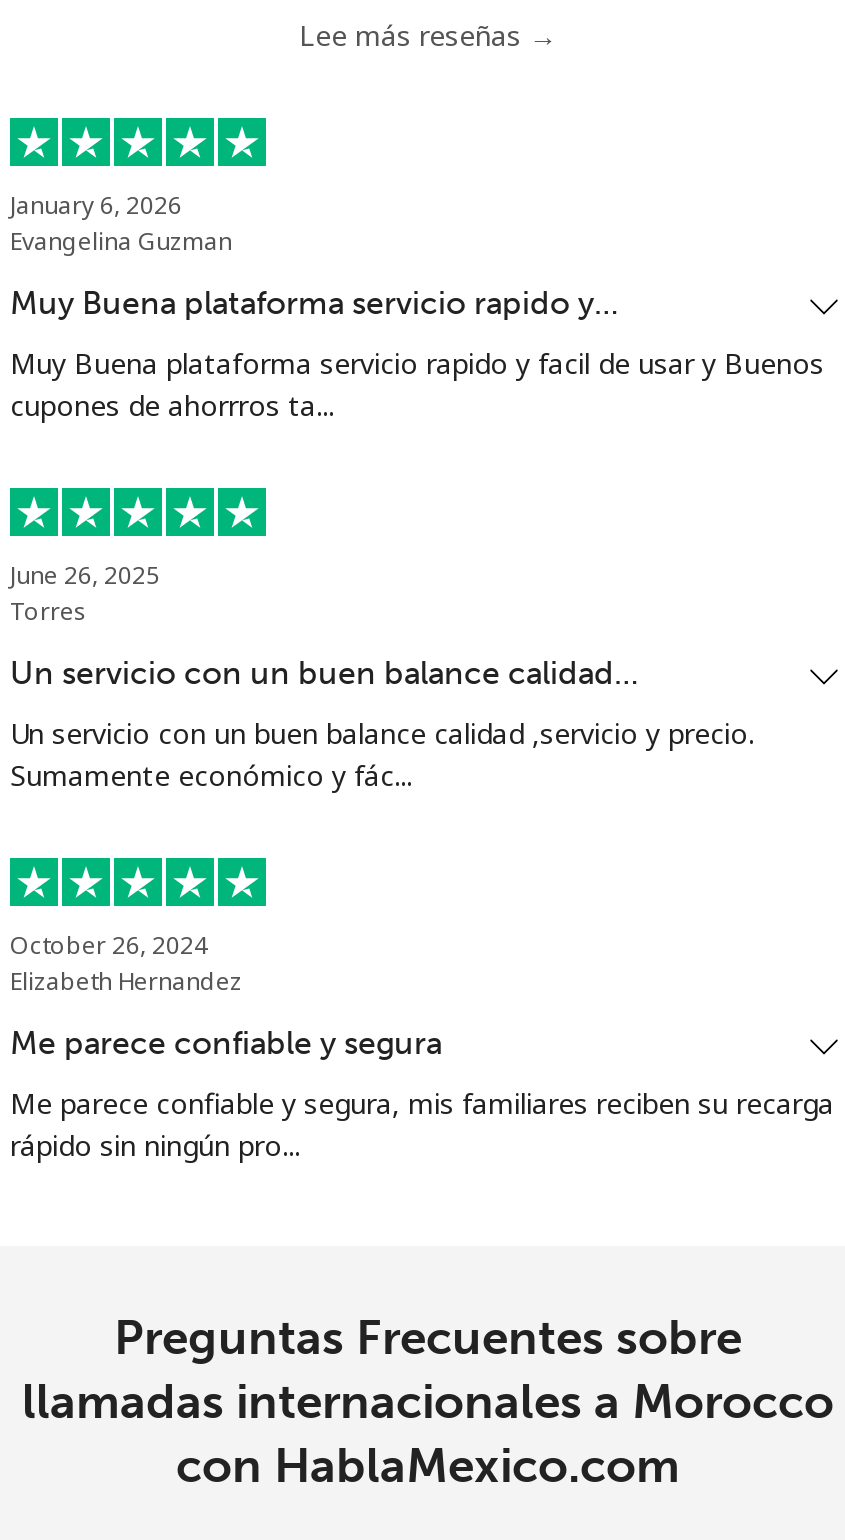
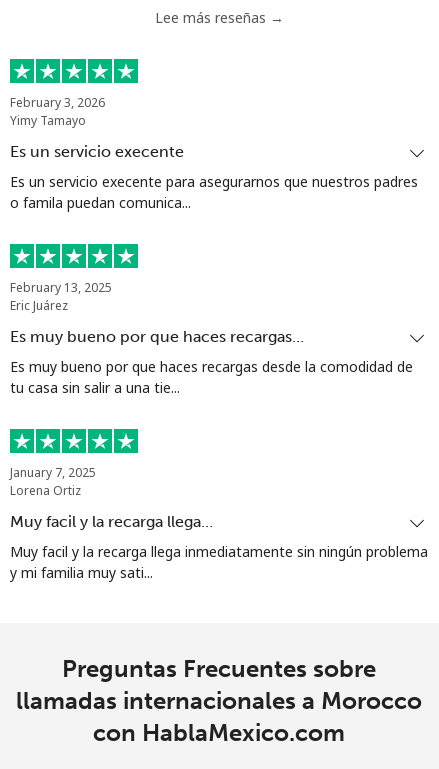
[10,189,232,259] January 6, 2026 | Evangelina Guzman -> [10,94,105,129] February 3, 2026 | Yimy Tamayo
[10,285,618,323] Muy Buena plataforma servicio rapido y… -> [10,142,184,161] Es un servicio execente
[10,345,824,425] Muy Buena plataforma servicio rapido y facil de usar y Buenos | cupones de ahorrros ta... -> [10,172,418,212] Es un servicio execente para asegurarnos que nuestros padres | o famila puedan comunica...
[10,559,160,629] June 26, 2025 | Torres -> [10,279,112,314] February 13, 2025 | Eric Juárez
[10,655,638,693] Un servicio con un buen balance calidad… -> [10,327,304,346] Es muy bueno por que haces recargas…
[10,715,754,795] Un servicio con un buen balance calidad ,servicio y precio. | Sumamente económico y fác... -> [10,357,413,397] Es muy bueno por que haces recargas desde la comodidad de | tu casa sin salir a una tie...
[10,929,242,999] October 26, 2024 | Elizabeth Hernandez -> [10,464,96,499] January 7, 2025 | Lorena Ortiz
[10,1025,442,1063] Me parece confiable y segura -> [10,512,213,531] Muy facil y la recarga llega…
[10,1085,834,1165] Me parece confiable y segura, mis familiares reciben su recarga | rápido sin ningún pro... -> [10,542,428,582] Muy facil y la recarga llega inmediatamente sin ningún problema | y mi familia muy sati...

